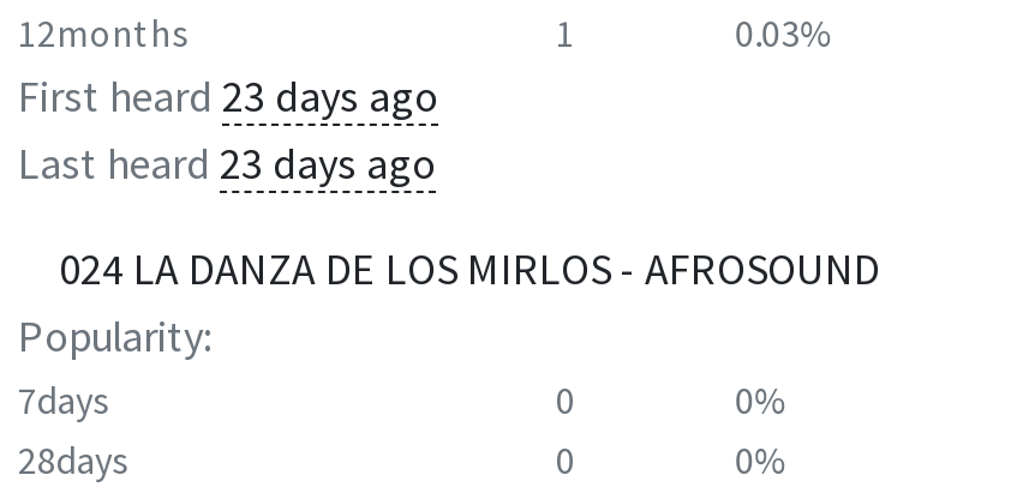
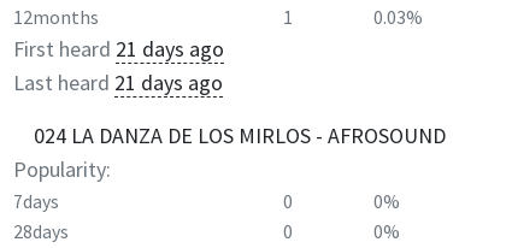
[18,68,438,124] First heard 23 days ago -> [13,35,224,63] First heard 21 days ago
[18,136,436,191] Last heard 23 days ago -> [13,69,223,96] Last heard 21 days ago

